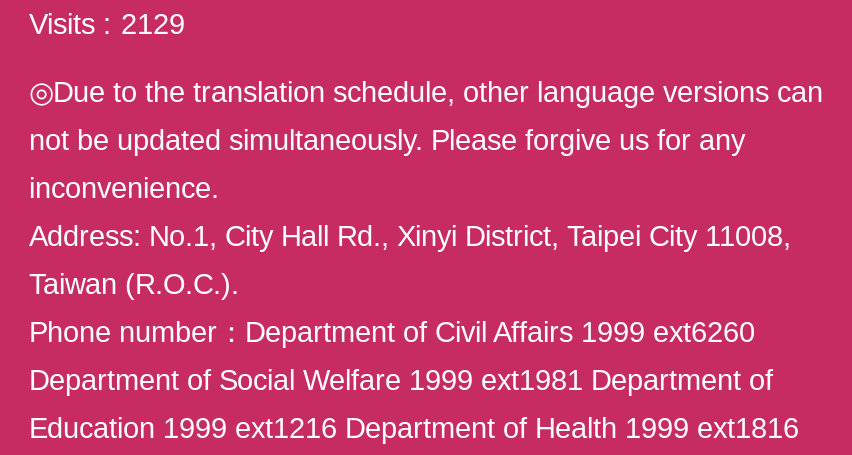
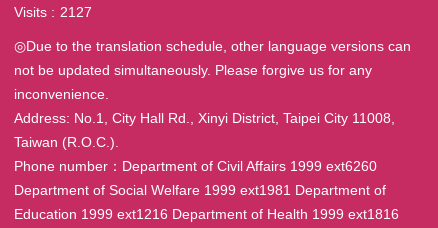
[29,7,185,39] Visits 2129 -> [14,4,92,20] Visits 2127

